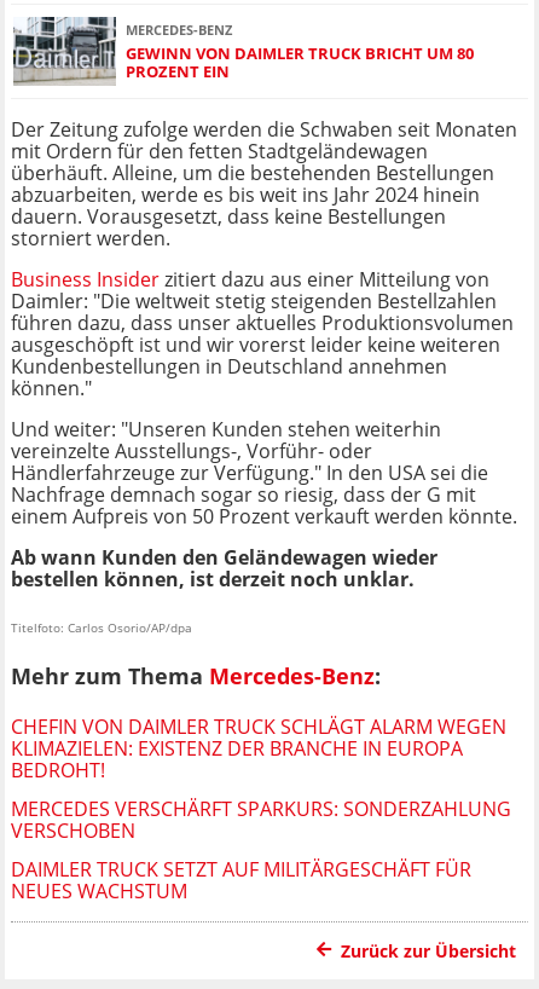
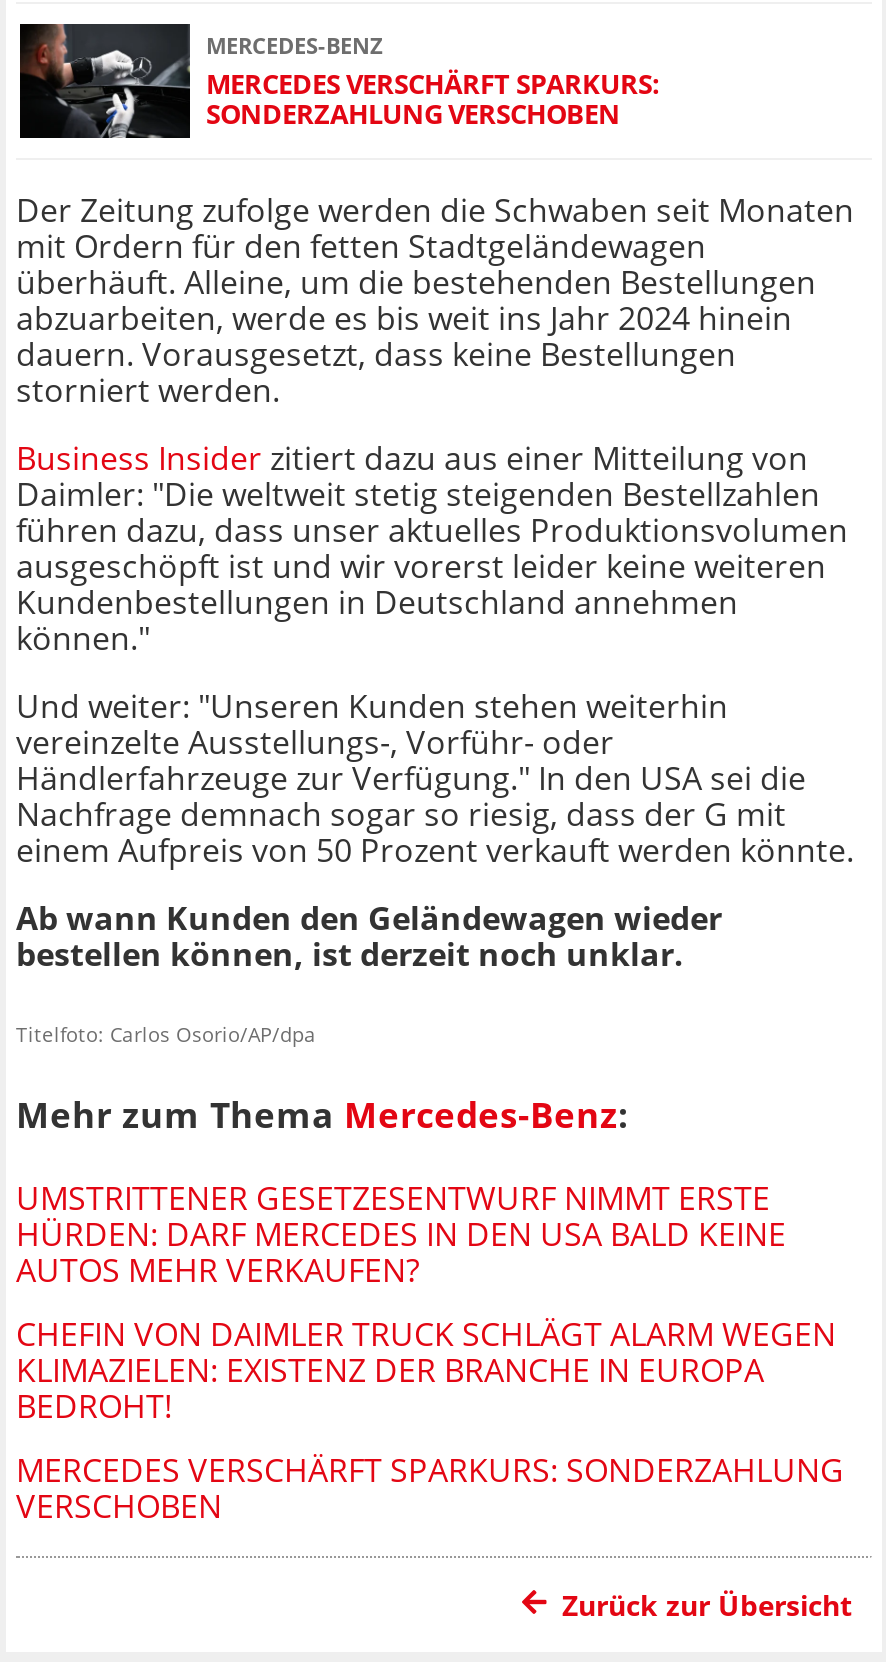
[12,16,474,86] [image] | GEWINN VON DAIMLER TRUCK BRICHT UM 80 | PROZENT EIN -> [18,22,660,140] [image] | MERCEDES VERSCHÄRFT SPARKURS: | SONDERZAHLUNG VERSCHOBEN
none -> [16,1176,786,1292] UMSTRITTENER GESETZESENTWURF NIMMT ERSTE | HÜRDEN: DARF MERCEDES IN DEN USA BALD KEINE | AUTOS MEHR VERKAUFEN?
moved [11,713,511,844] -> [16,1312,844,1528]: CHEFIN VON DAIMLER TRUCK SCHLÄGT ALARM WEGEN | KLIMAZIELEN: EXISTENZ DER BRANCHE IN EUROPA | BEDROHT! | MERCEDES VERSCHÄRFT SPARKURS: SONDERZAHLUNG | VERSCHOBEN
[11,856,471,904] DAIMLER TRUCK SETZT AUF MILITÄRGESCHÄFT FÜR | NEUES WACHSTUM -> none

